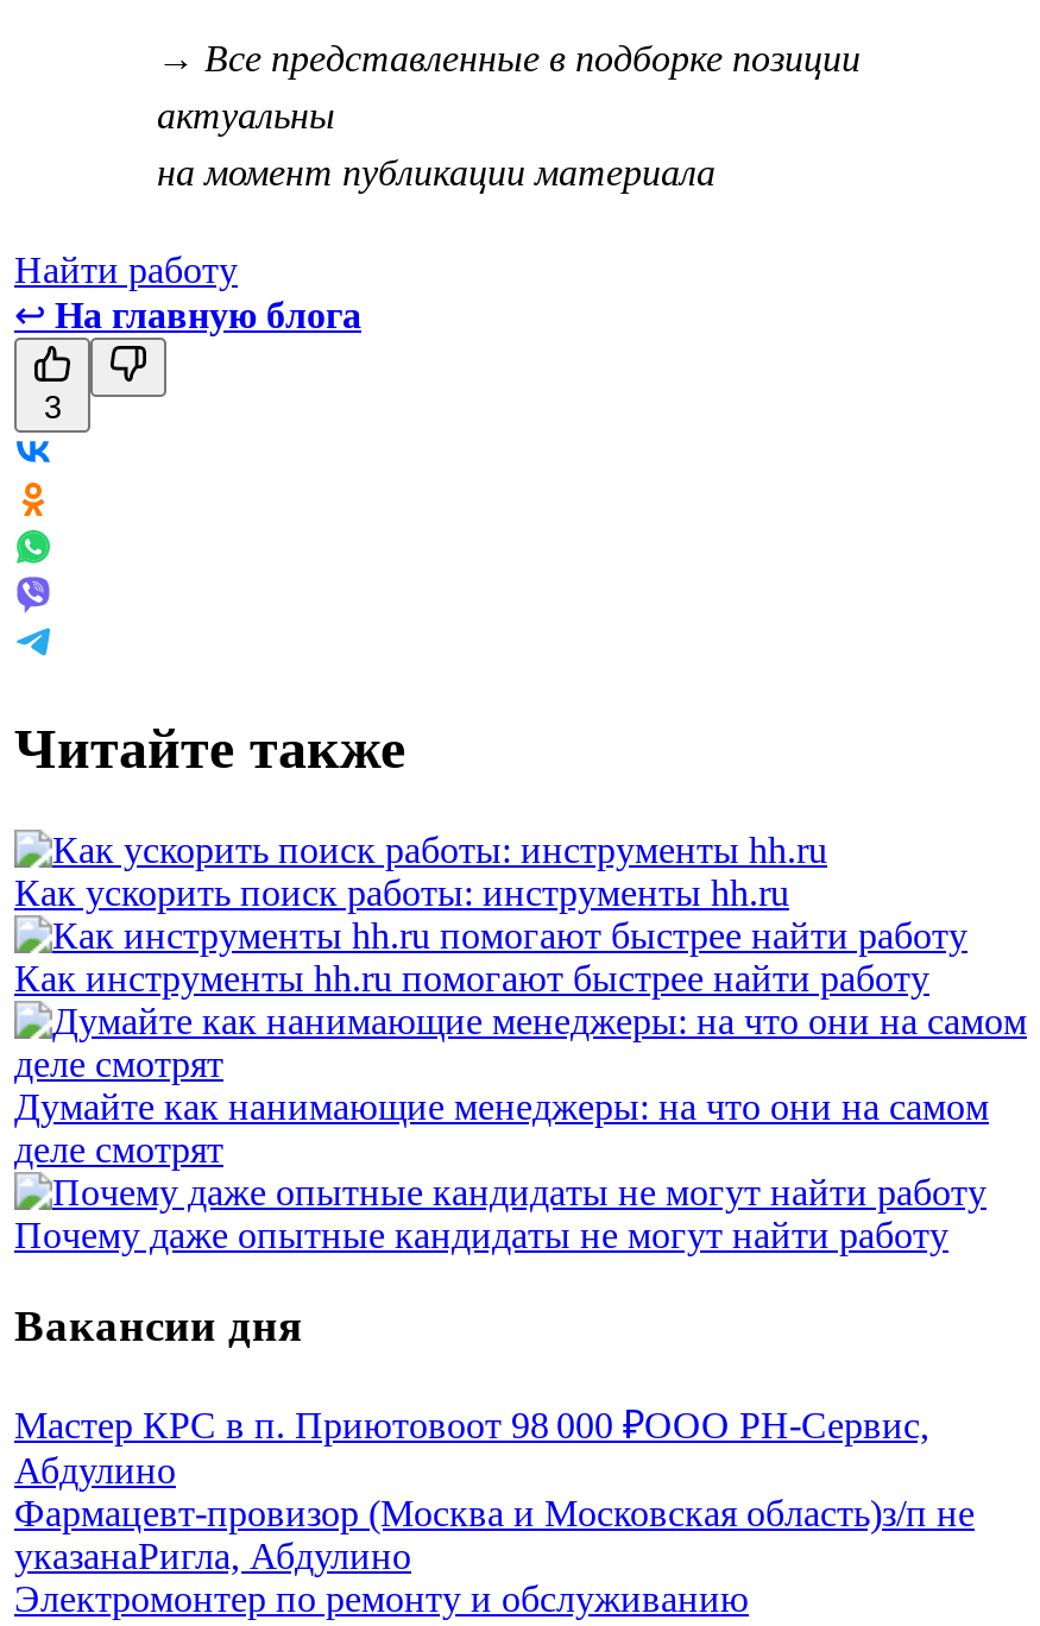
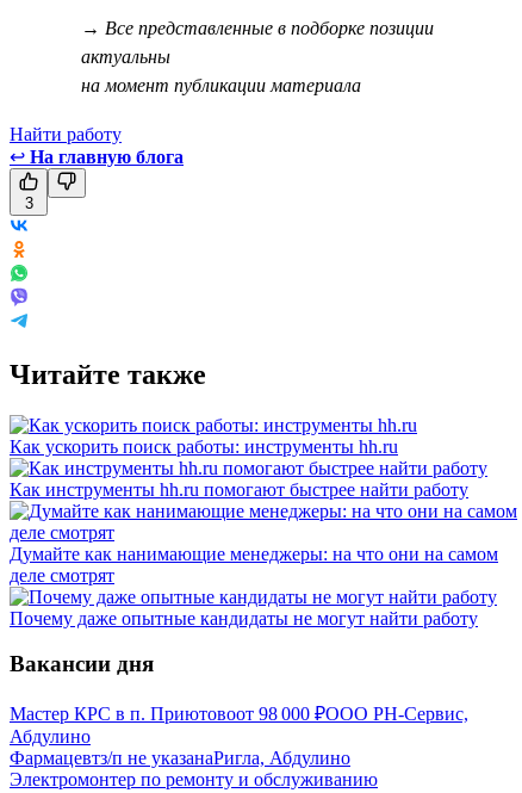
[14,1493,975,1576] Фармацевт-провизор (Москва и Московская область)з/п не | указанаРигла, Абдулино -> [10,748,350,768] Фармацевтз/п не указанаРигла, Абдулино

